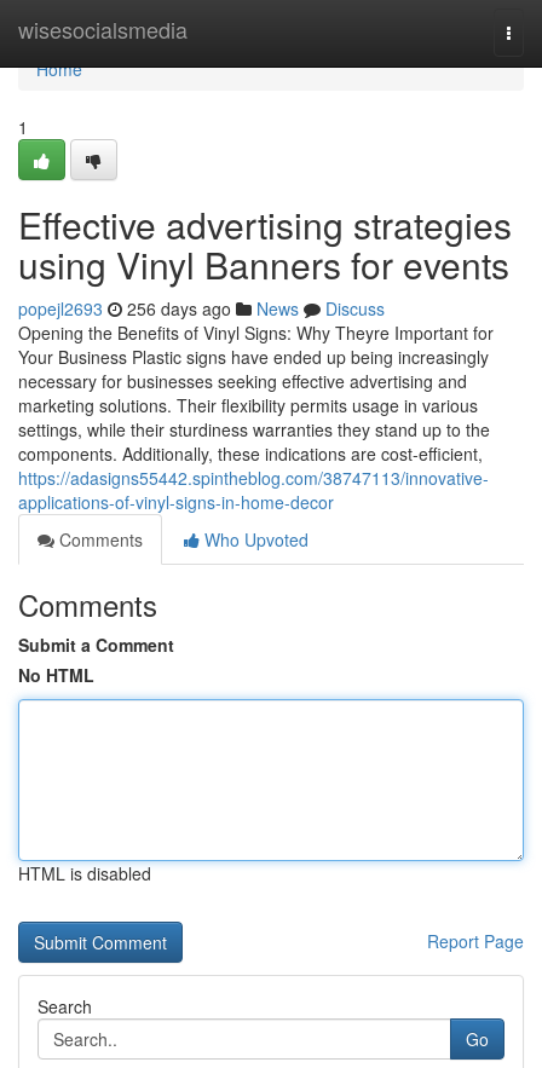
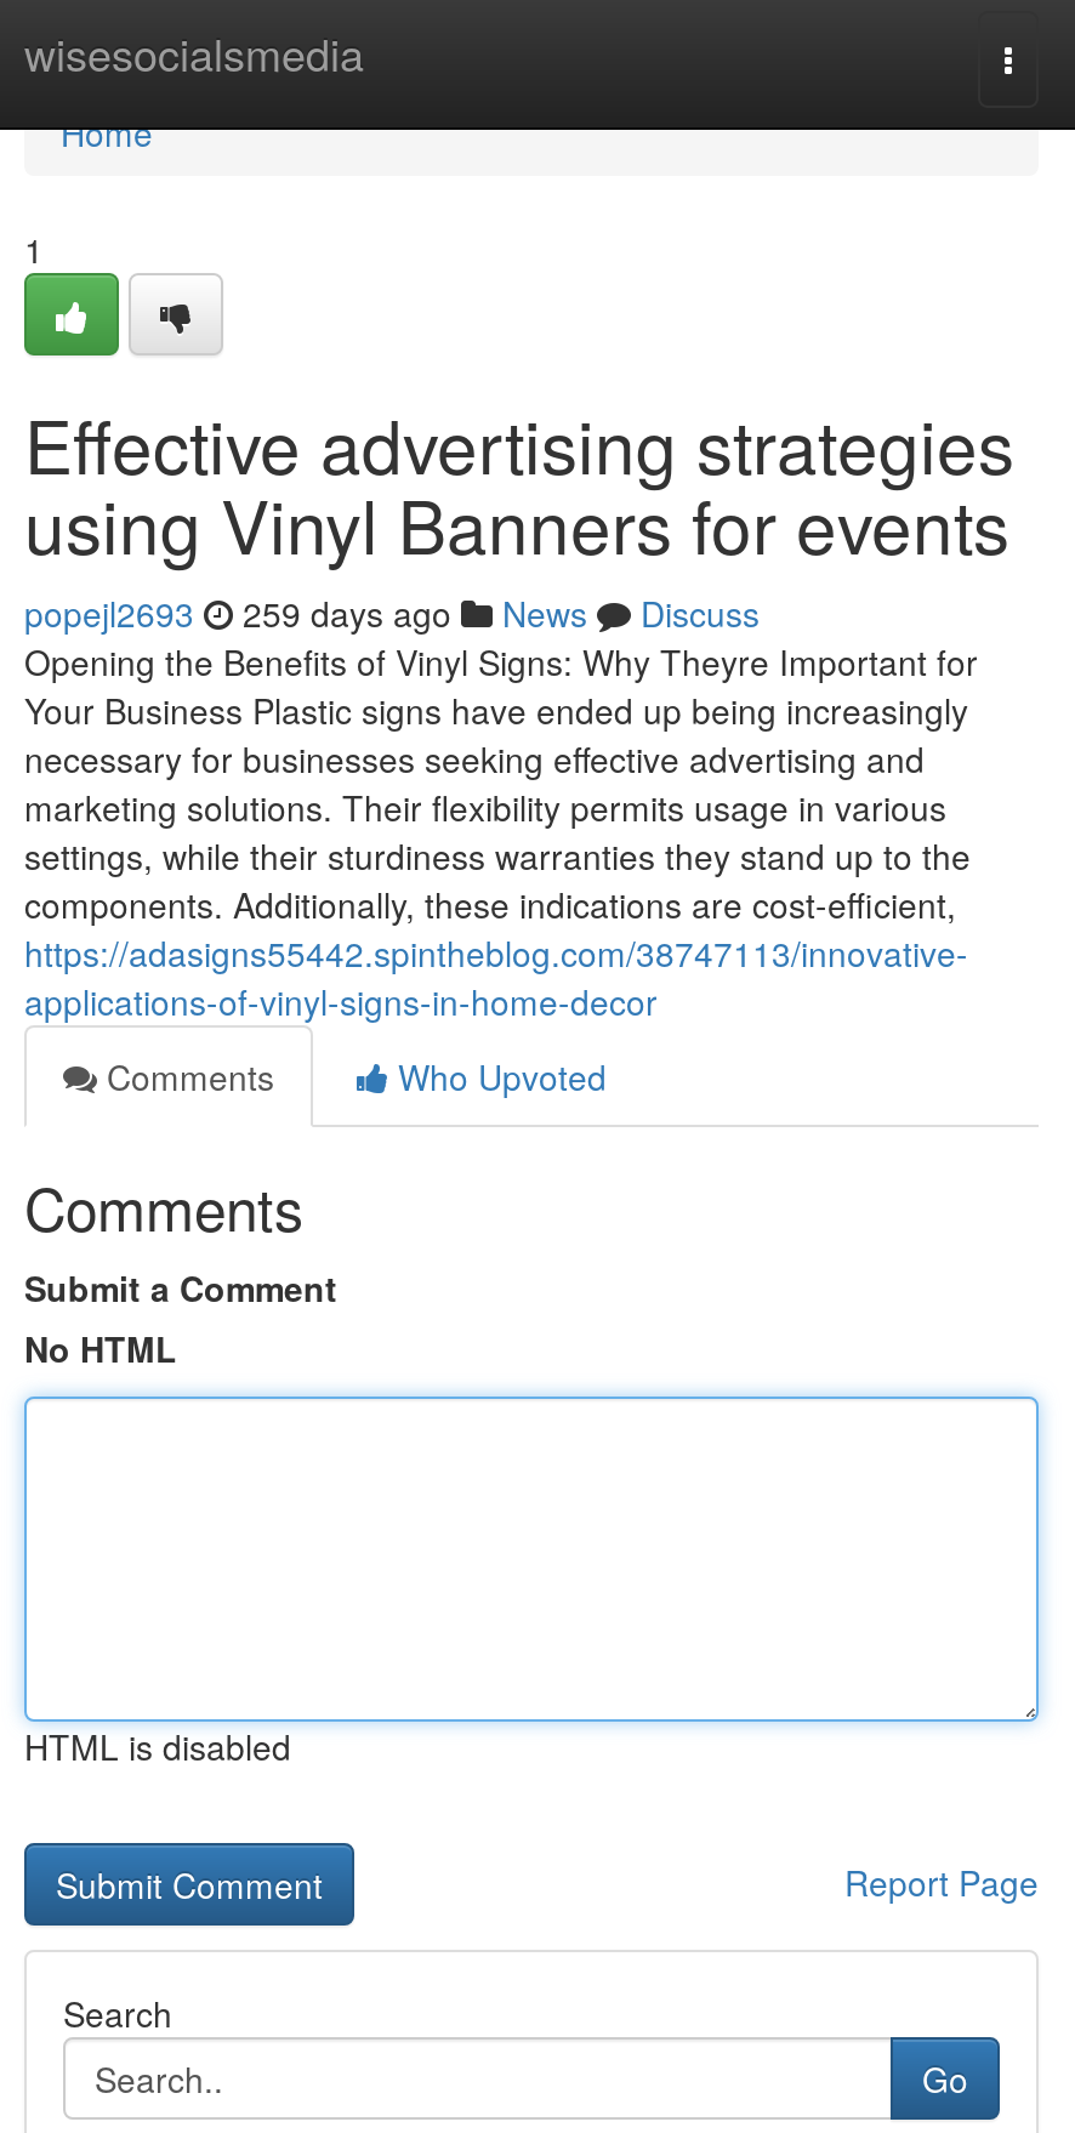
[18,296,385,321] popejl2693 256 days ago News Discuss -> [24,588,760,637] popejl2693 259 days ago News Discuss

